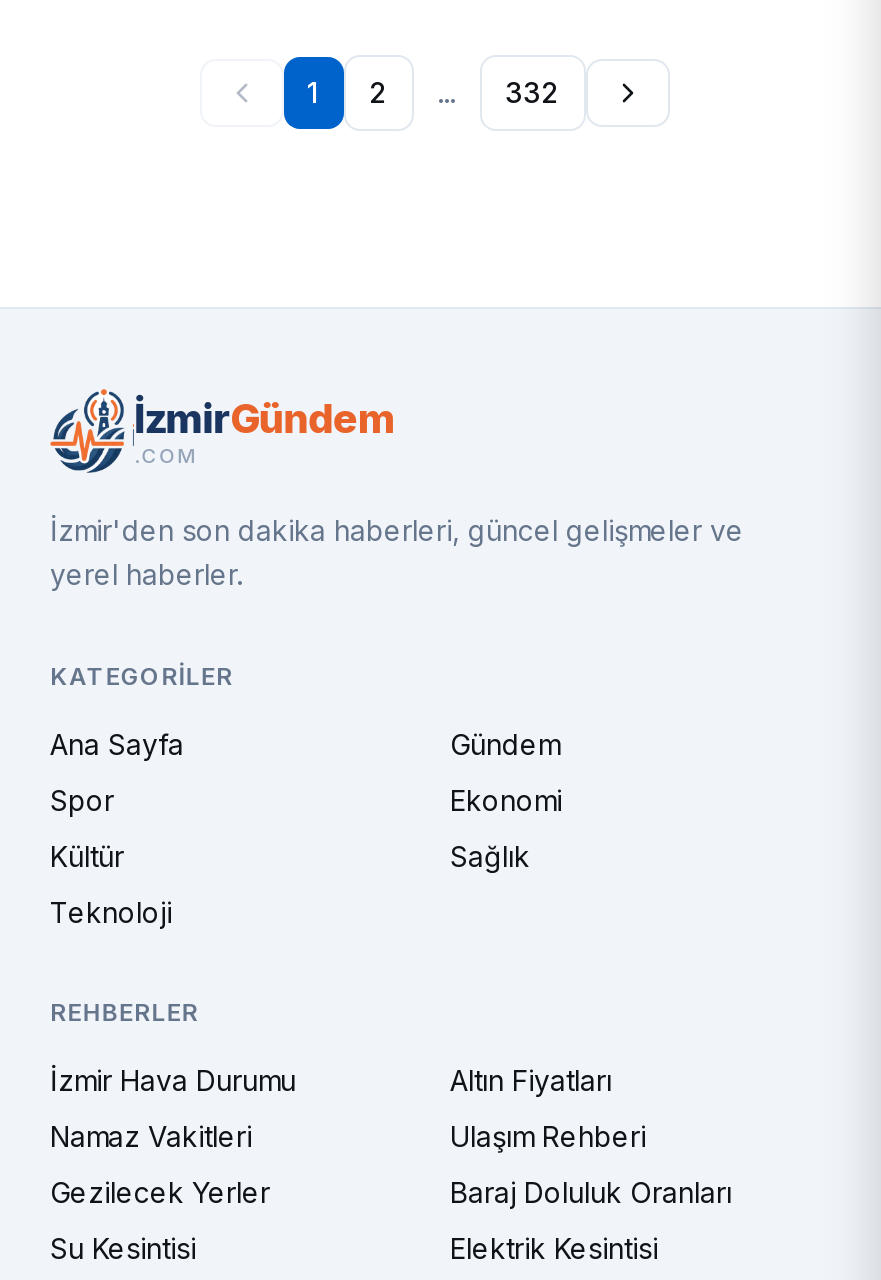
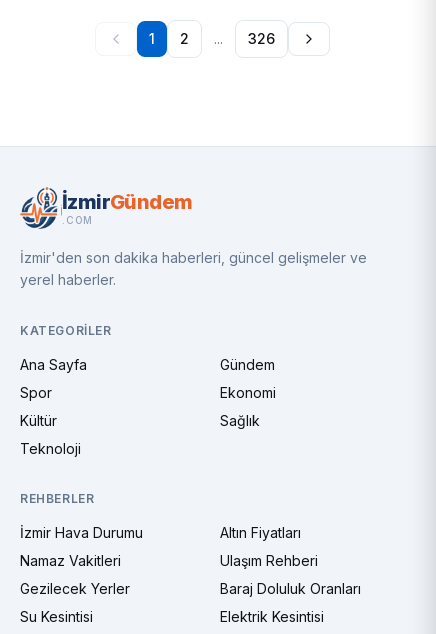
[505,75,559,109] 332 -> [247,30,274,47] 326

